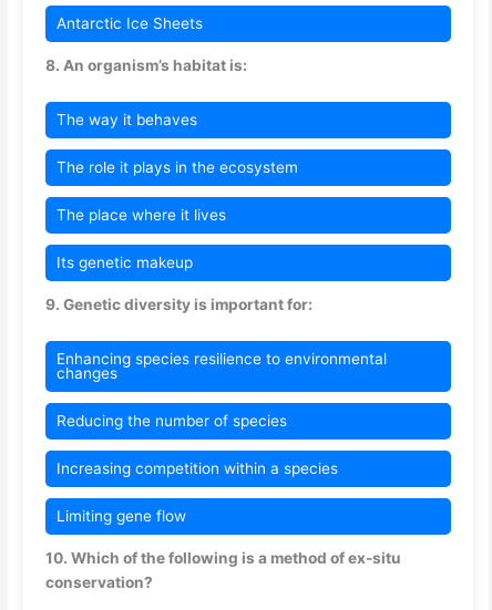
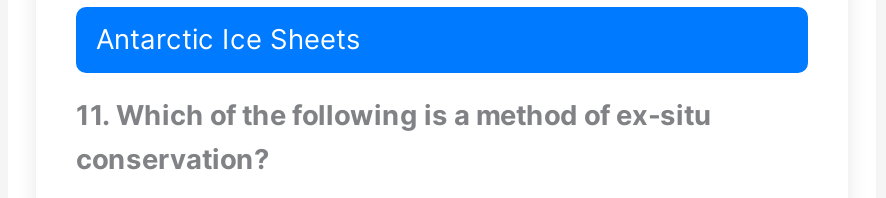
[45,56,401,567] 8. An organism’s habitat is: | The way it behaves | The role it plays in the ecosystem | The place where it lives | Its genetic makeup | 9. Genetic diversity is important for: | Enhancing species resilience to environmental | changes | Reducing the number of species | Increasing competition within a species | Limiting gene flow | 10. Which of the following is a method of ex-situ -> [76,98,712,130] 11. Which of the following is a method of ex-situ

